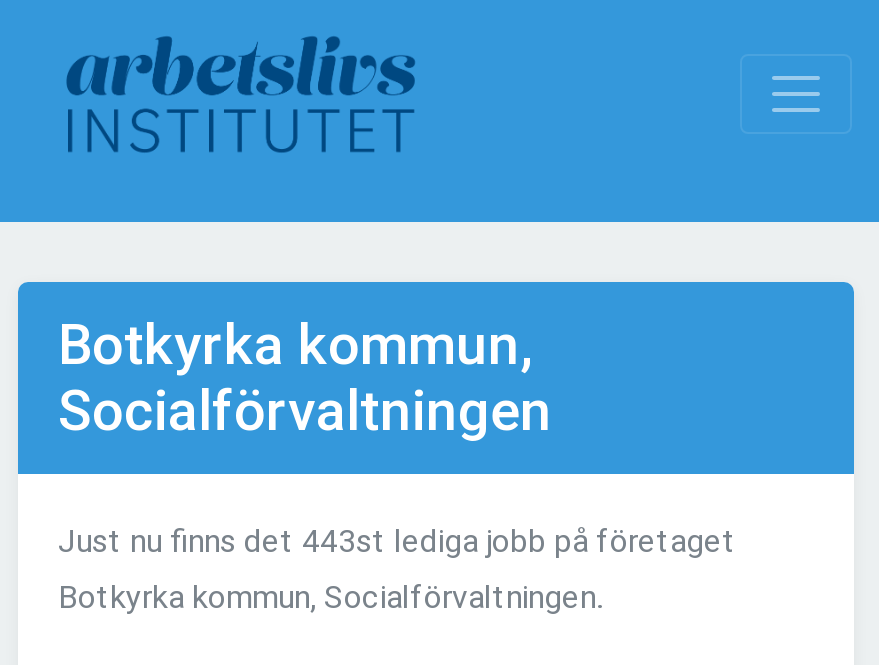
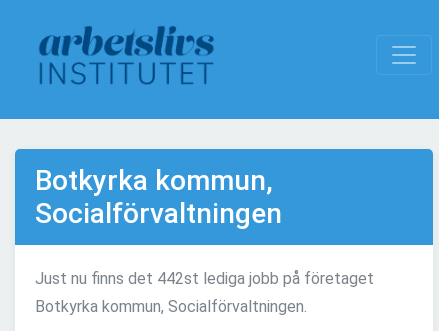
[58,523,736,561] Just nu finns det 443st lediga jobb på företaget -> [35,269,374,288] Just nu finns det 442st lediga jobb på företaget

